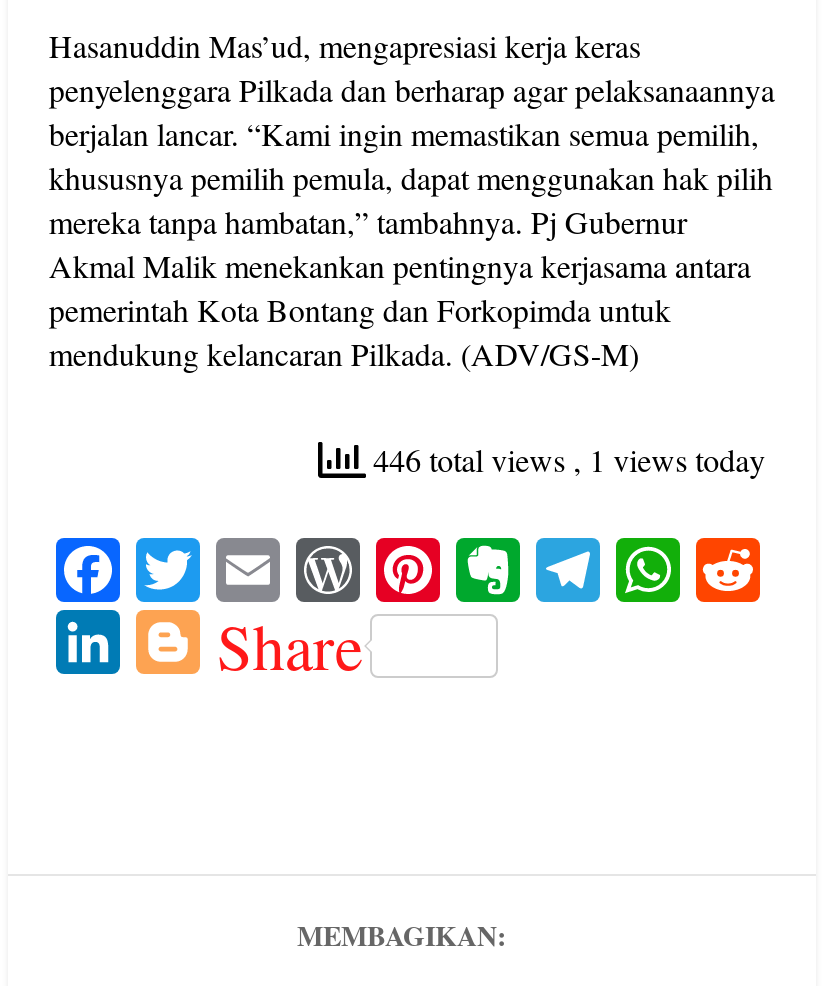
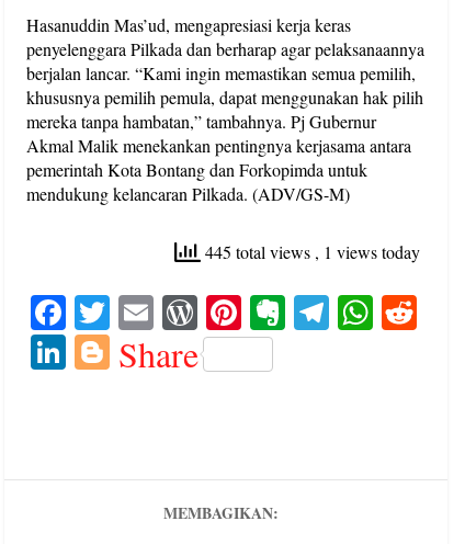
[365,439,765,481] 446 total views, 1 views today -> [200,241,420,264] 445 total views, 1 views today

